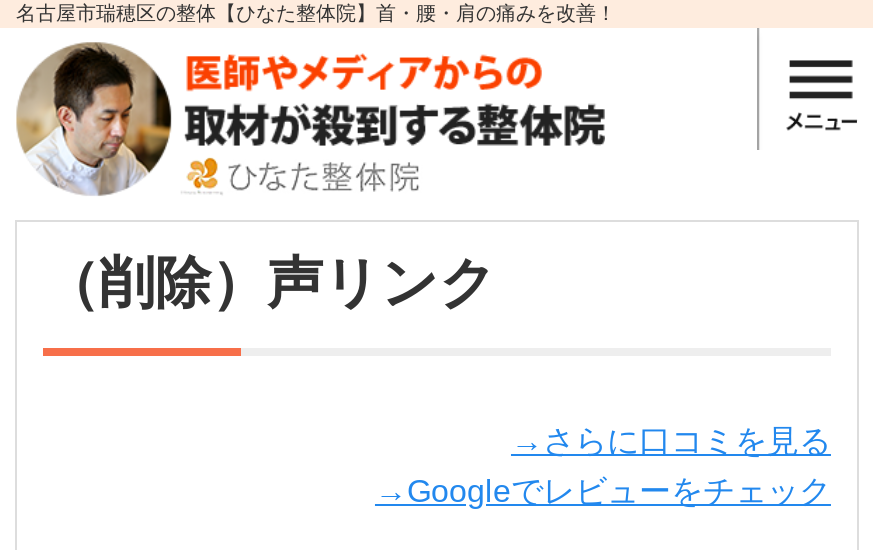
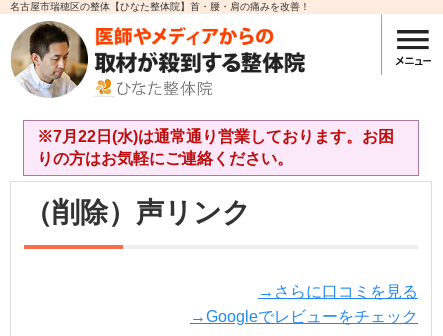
none -> [37,128,394,167] ※7月22日(水)は通常通り営業しております。お困 | りの方はお気軽にご連絡ください。

